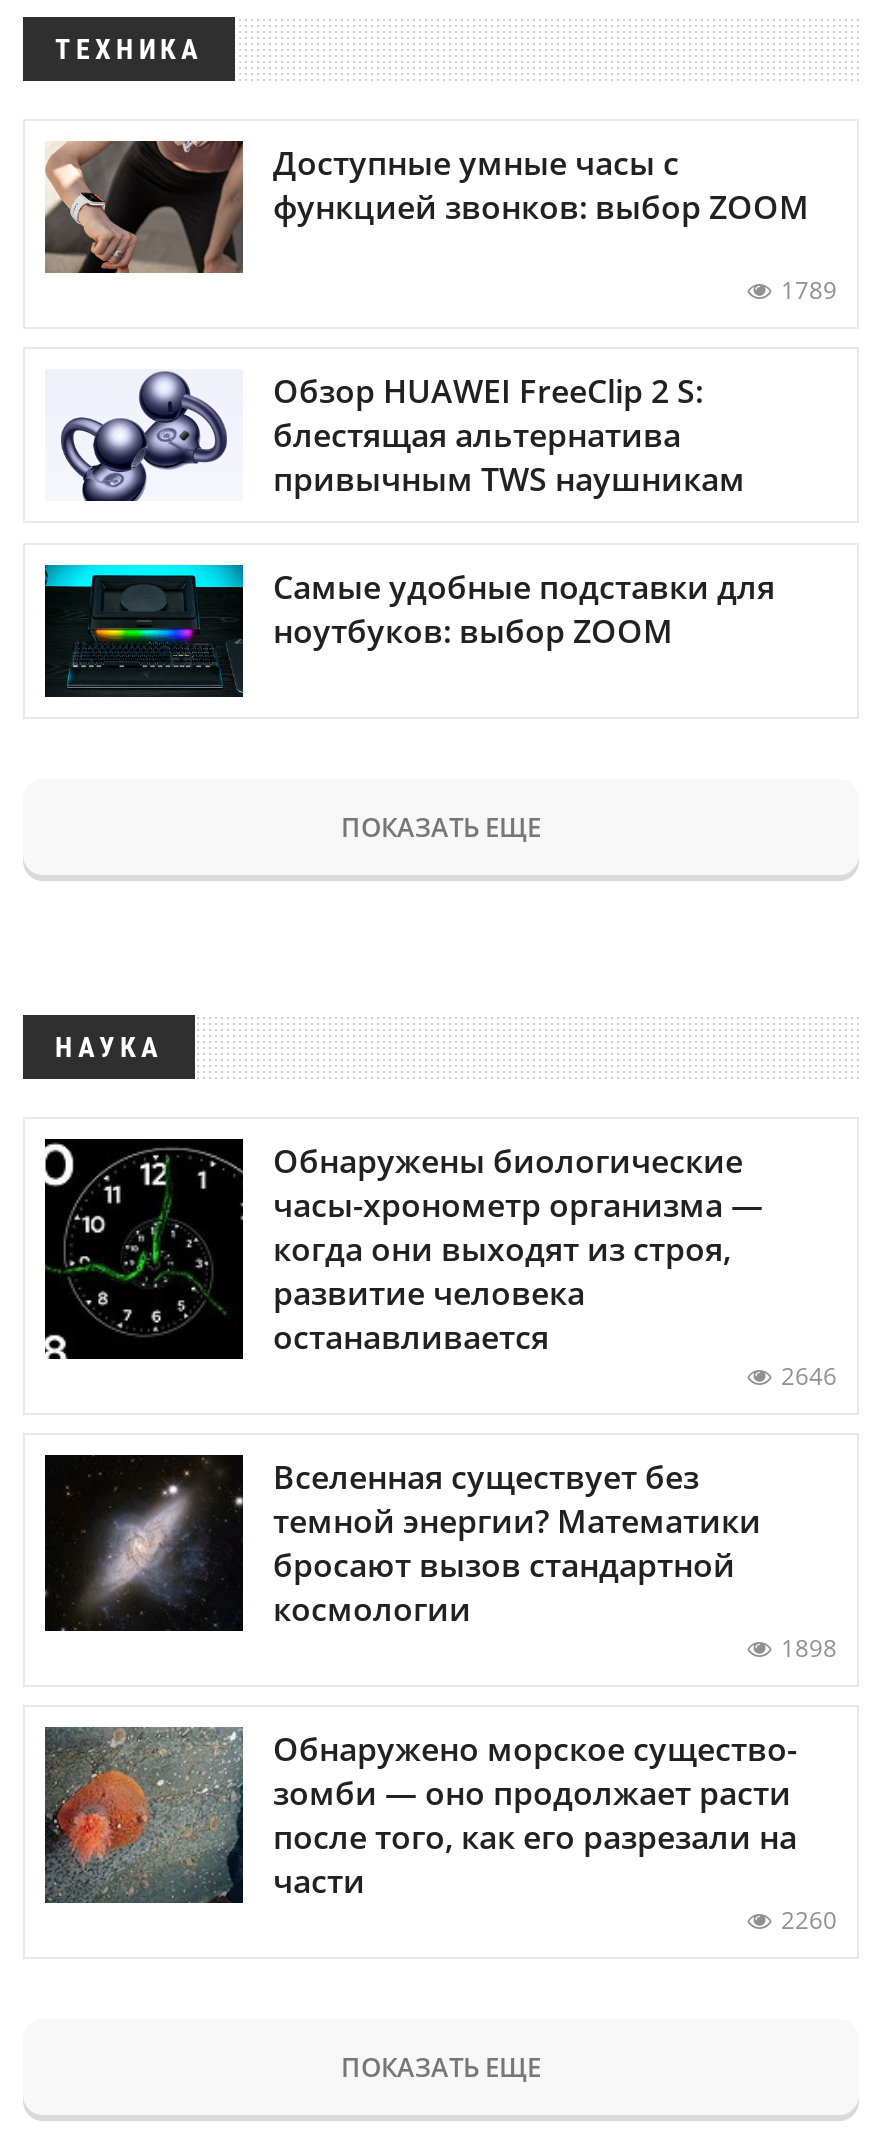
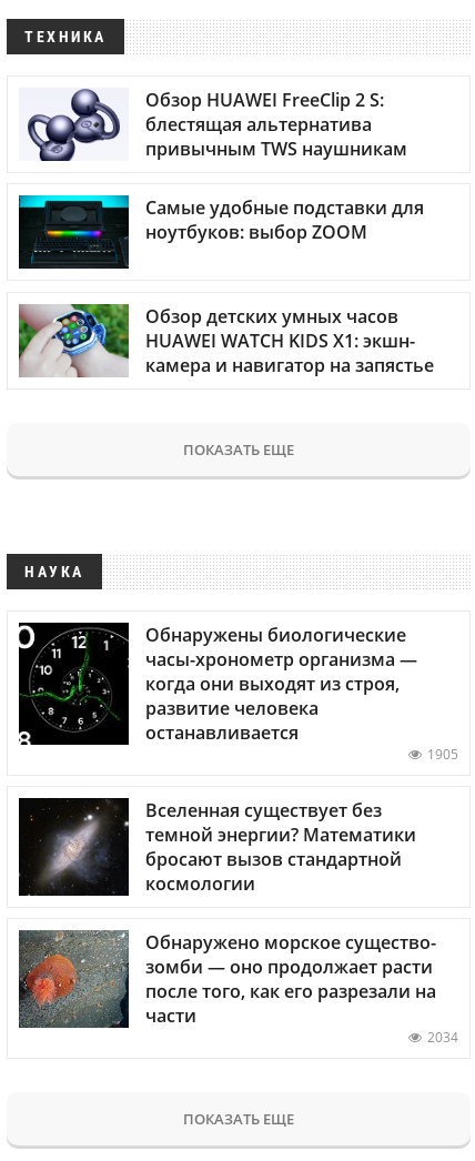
[43,139,837,307] [image] | Доступные умные часы с | функцией звонков: выбор ZOOM | 1789 -> none
moved [57,370,775,652] -> [26,88,424,245]: [image] | Обзор HUAWEI FreeClip 2 S: | блестящая альтернатива | привычным TWS наушникам | Самые удобные подставки для | ноутбуков: выбор ZOOM
none -> [18,303,434,378] [image] | Обзор детских умных часов | HUAWEI WATCH KIDS X1: экшн- | камера и навигатор на запястье
[781,1358,837,1392] 2646 -> [427,744,458,763] 1905
[781,1631,837,1665] 1898 -> none
[781,1903,837,1937] 2260 -> [427,1028,458,1047] 2034

